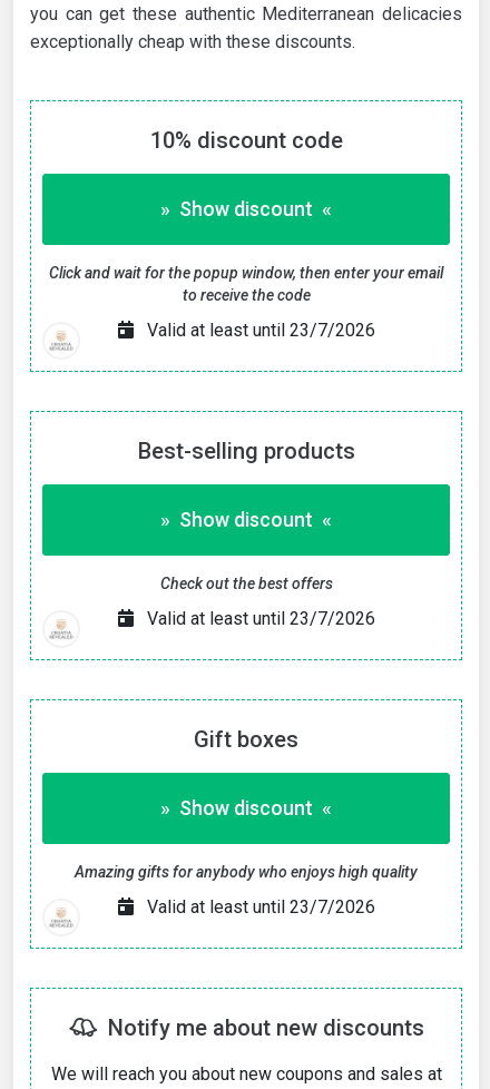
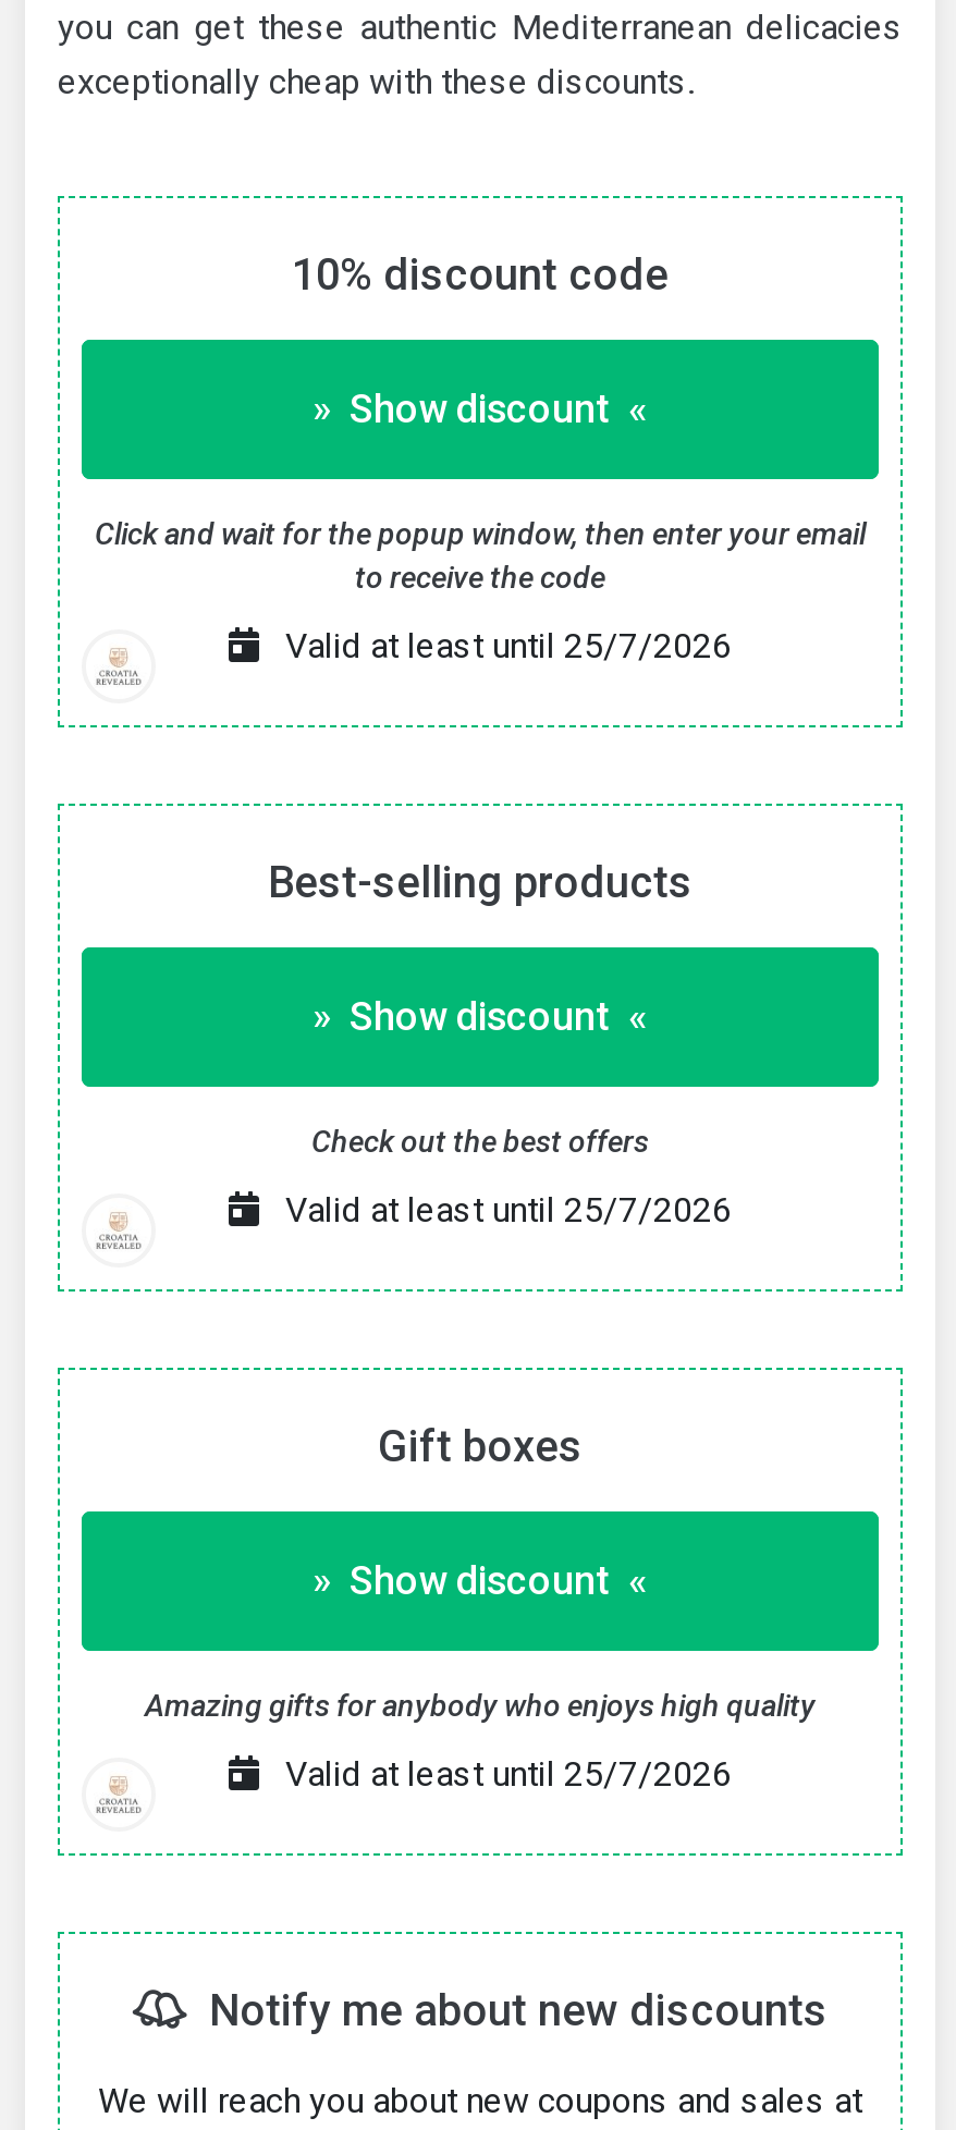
[146,320,375,341] Valid at least until 23/7/2026 -> [285,625,732,666] Valid at least until 25/7/2026
[146,608,375,629] Valid at least until 23/7/2026 -> [285,1189,732,1231] Valid at least until 25/7/2026
[146,896,375,918] Valid at least until 23/7/2026 -> [285,1753,732,1795] Valid at least until 25/7/2026

